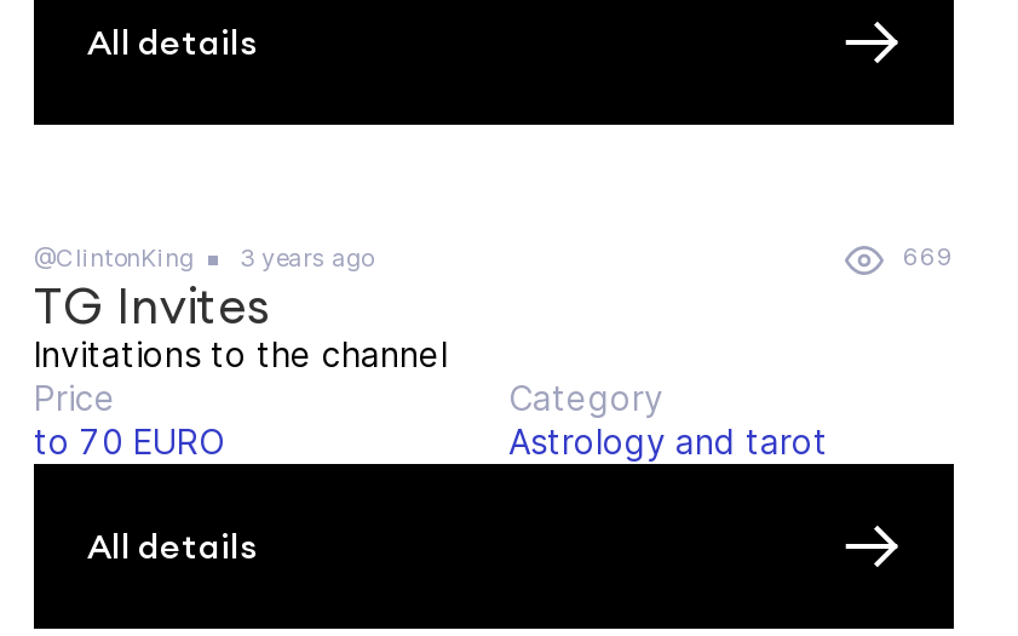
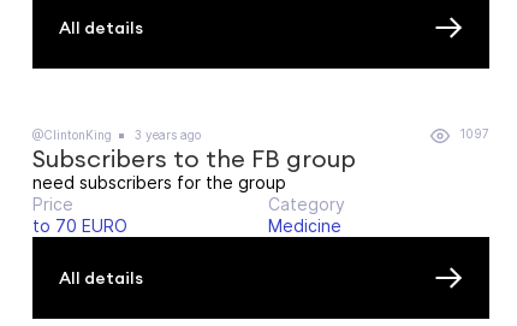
[34,241,954,374] 669 | TG Invites | Invitations to the channel -> [32,126,489,192] 1097 | Subscribers to the FB group | need subscribers for the group
[508,420,828,462] Astrology and tarot -> [268,215,341,236] Medicine

